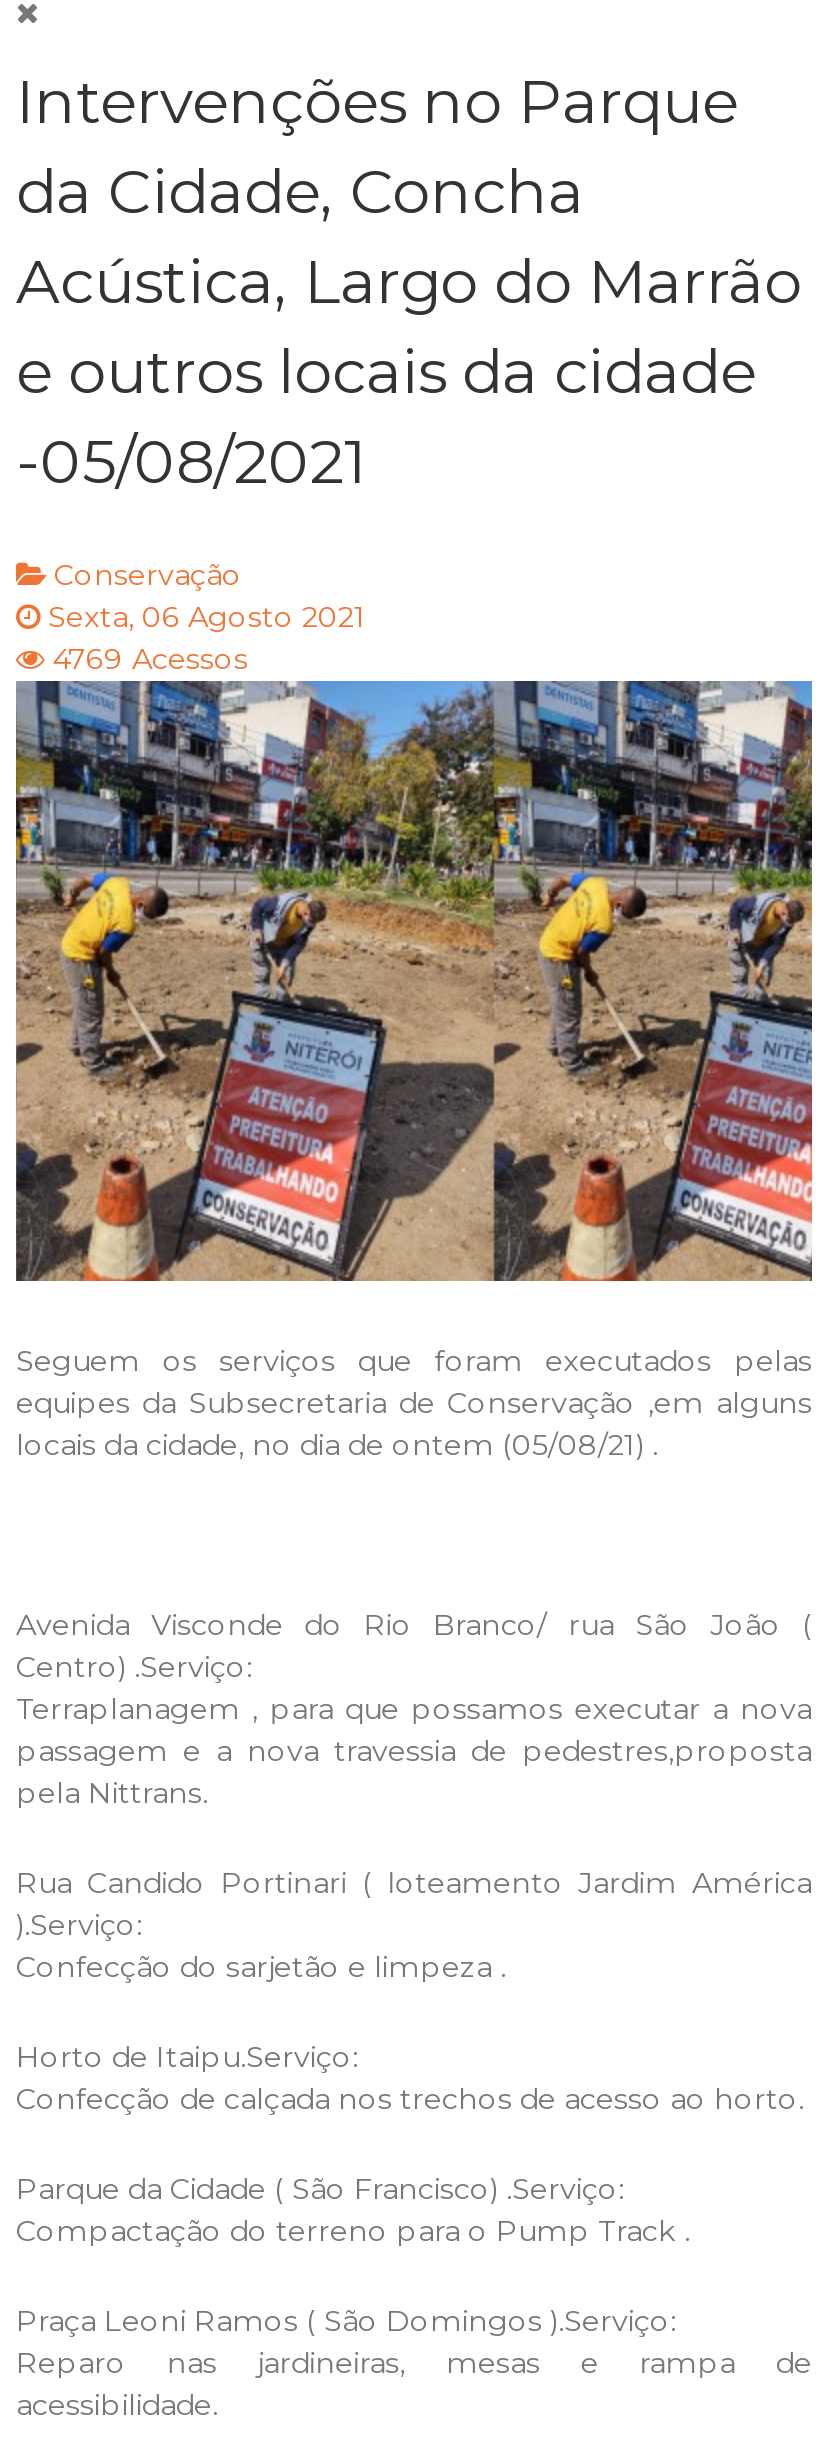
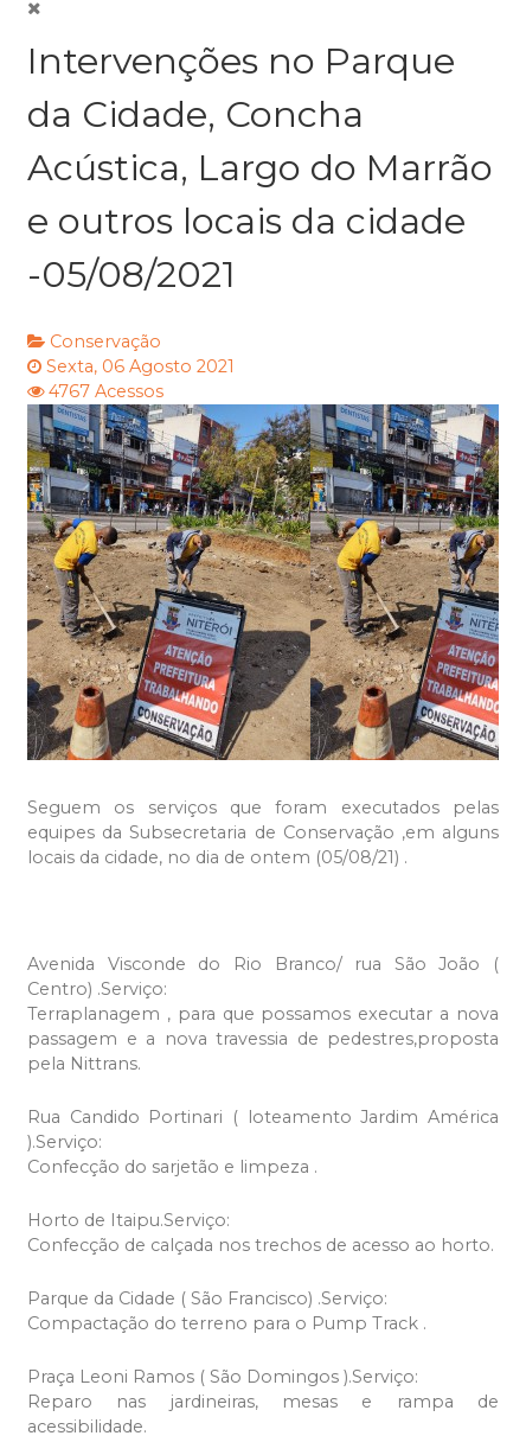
[52,642,248,678] 4769 Acessos -> [49,381,163,402] 4767 Acessos

